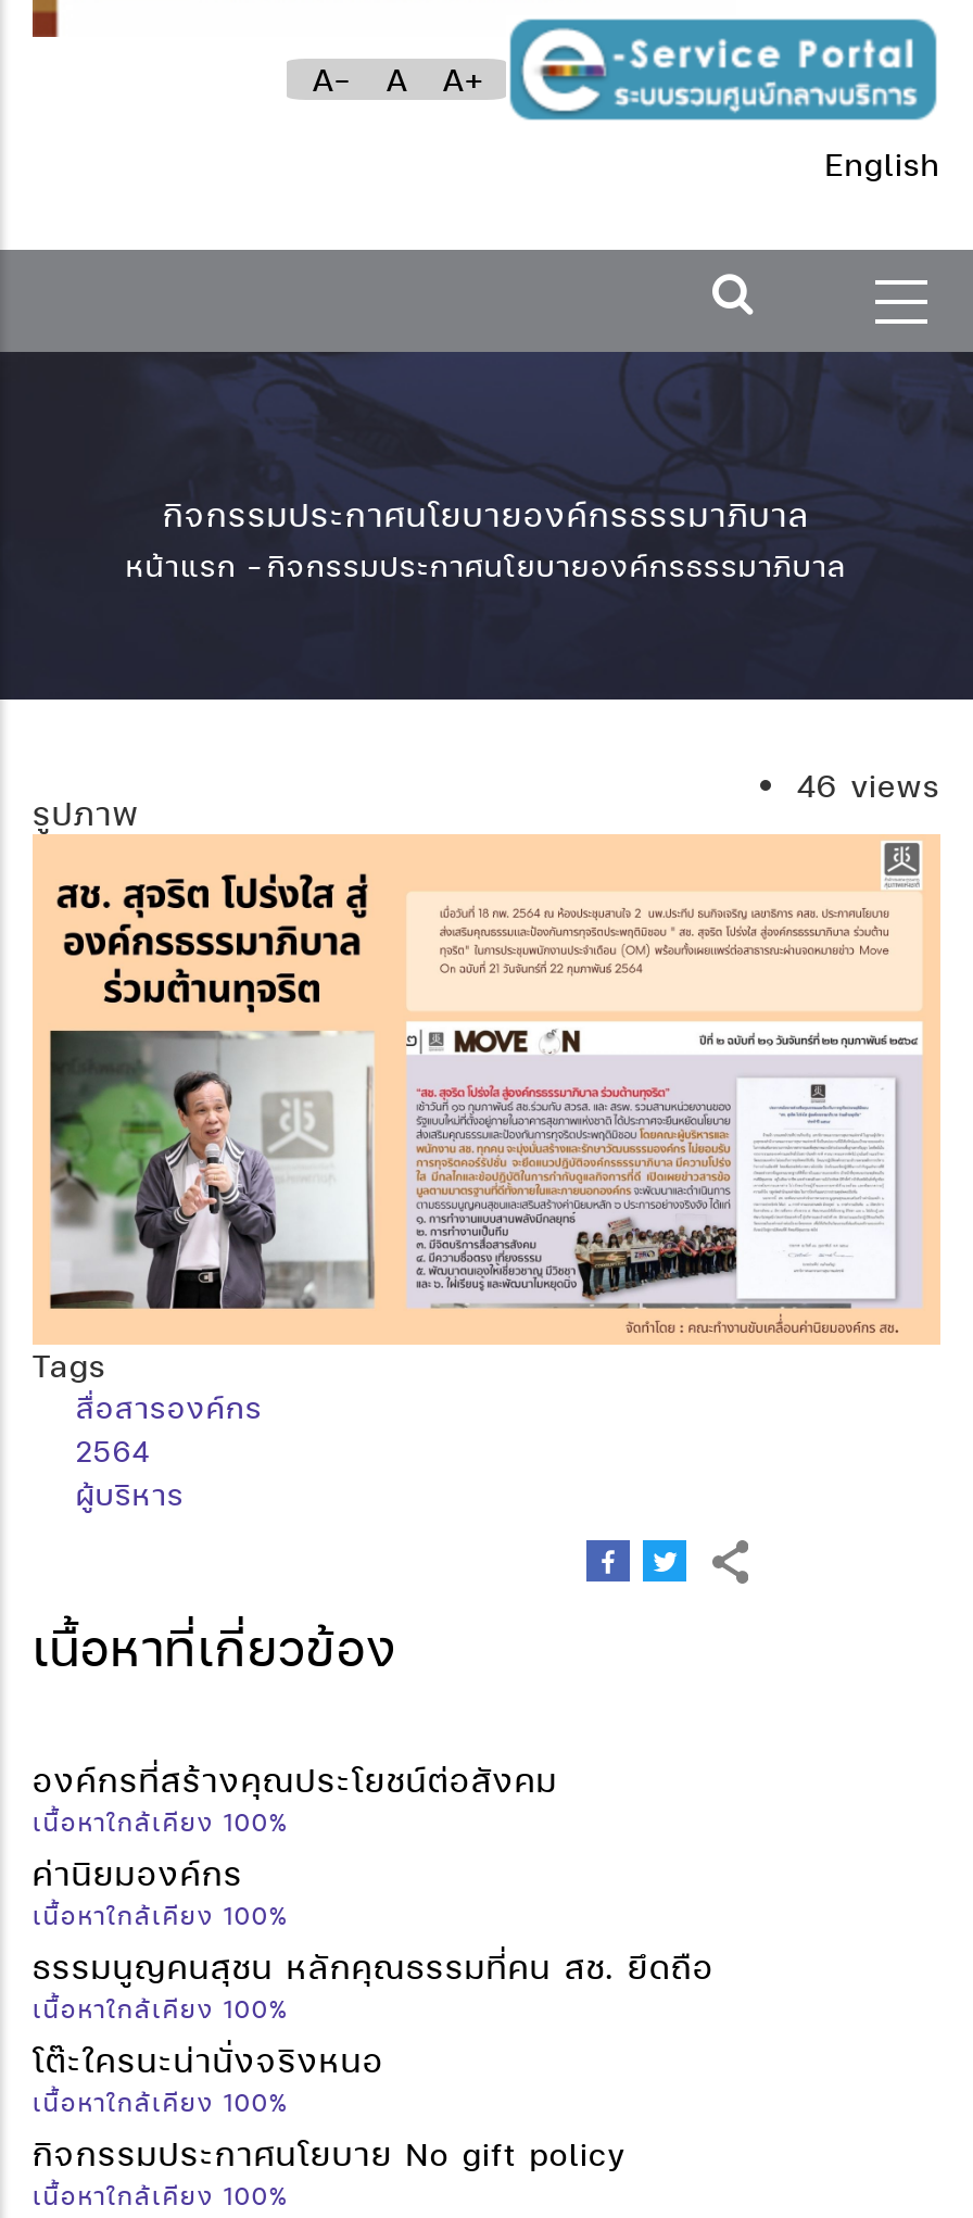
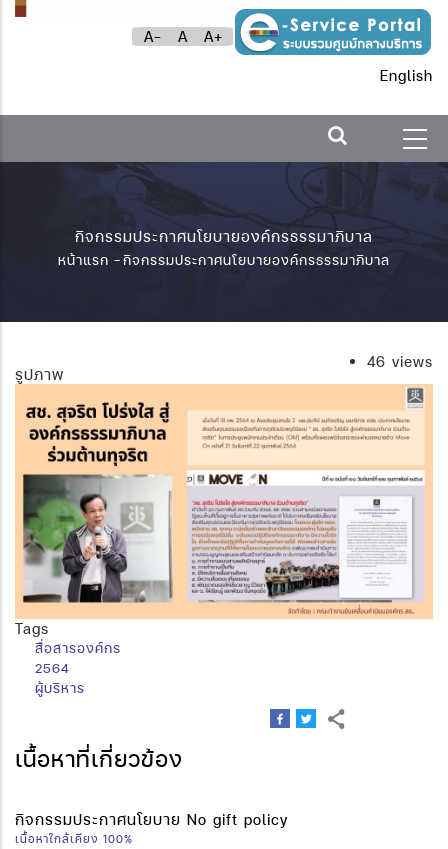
[33,1759,715,2117] องค์กรที่สร้างคุณประโยชน์ต่อสังคม | เนื้อหาใกล้เคียง 100% | ค่านิยมองค์กร | เนื้อหาใกล้เคียง 100% | ธรรมนูญคนสุชน หลักคุณธรรมที่คน สช. ยึดถือ | เนื้อหาใกล้เคียง 100% | โต๊ะใครนะน่านั่งจริงหนอ | เนื้อหาใกล้เคียง 100% -> none

